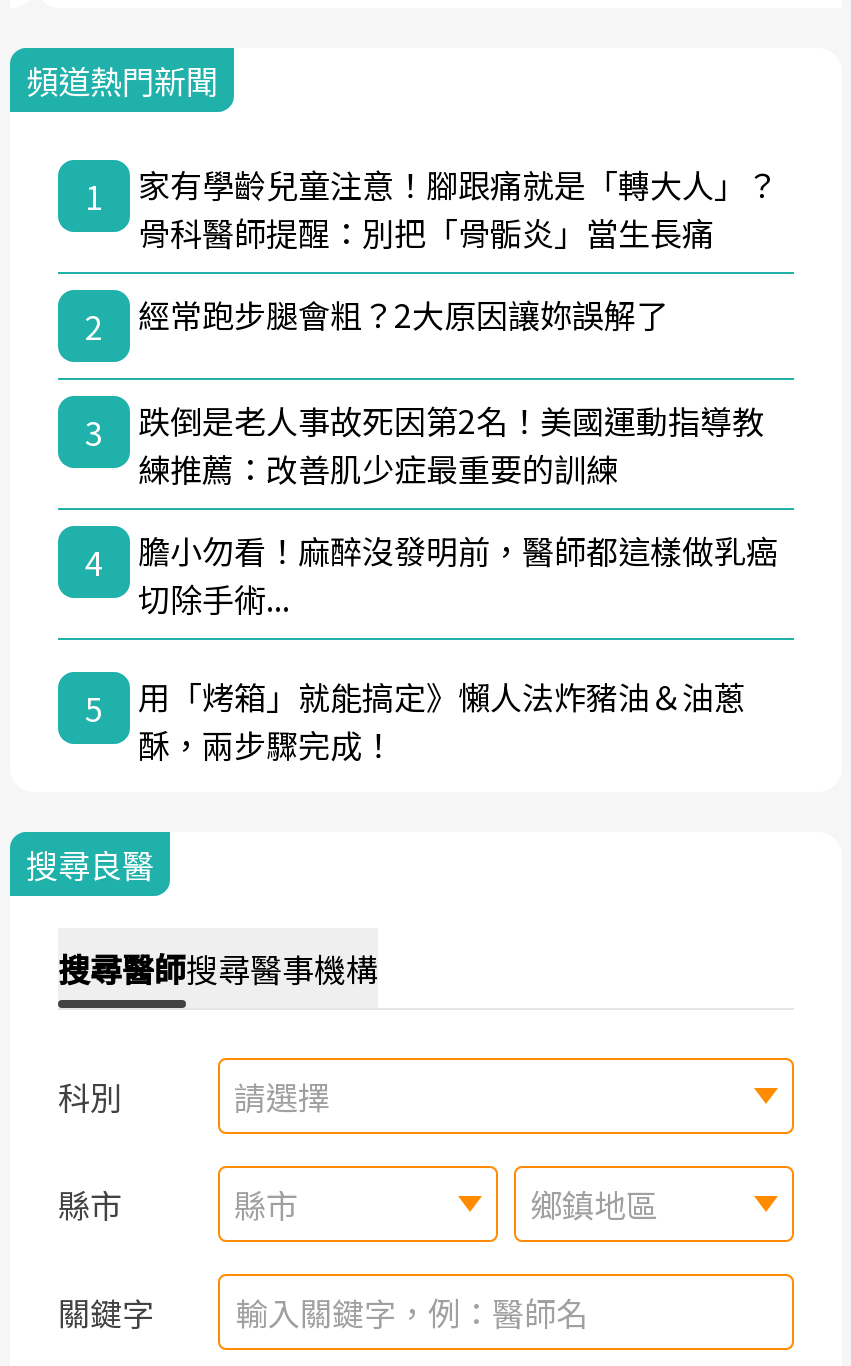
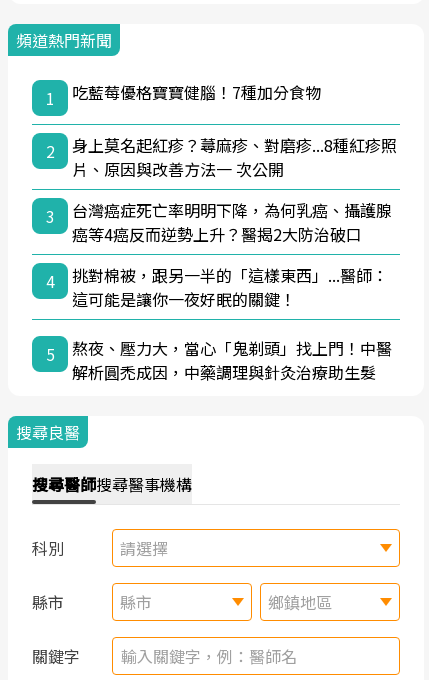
[138,159,778,255] 家有學齡兒童注意！腳跟痛就是「轉大人」？ | 骨科醫師提醒：別把「骨骺炎」當生長痛 -> [72,80,321,104] 吃藍莓優格寶寶健腦！7種加分食物
[138,289,668,337] 經常跑步腿會粗？2大原因讓妳誤解了 -> [72,133,397,181] 身上莫名起紅疹？蕁麻疹、對磨疹...8種紅疹照 | 片、原因與改善方法一 次公開
[138,395,764,491] 跌倒是老人事故死因第2名！美國運動指導教 | 練推薦：改善肌少症最重要的訓練 -> [72,198,392,246] 台灣癌症死亡率明明下降，為何乳癌、攝護腺 | 癌等4癌反而逆勢上升？醫揭2大防治破口
[138,525,778,621] 膽小勿看！麻醉沒發明前，醫師都這樣做乳癌 | 切除手術... -> [72,263,388,311] 挑對棉被，跟另一半的「這樣東西」...醫師： | 這可能是讓你一夜好眠的關鍵！
[138,671,746,767] 用「烤箱」就能搞定》懶人法炸豬油＆油蔥 | 酥，兩步驟完成！ -> [72,336,392,384] 熬夜、壓力大，當心「鬼剃頭」找上門！中醫 | 解析圓禿成因，中藥調理與針灸治療助生髮

